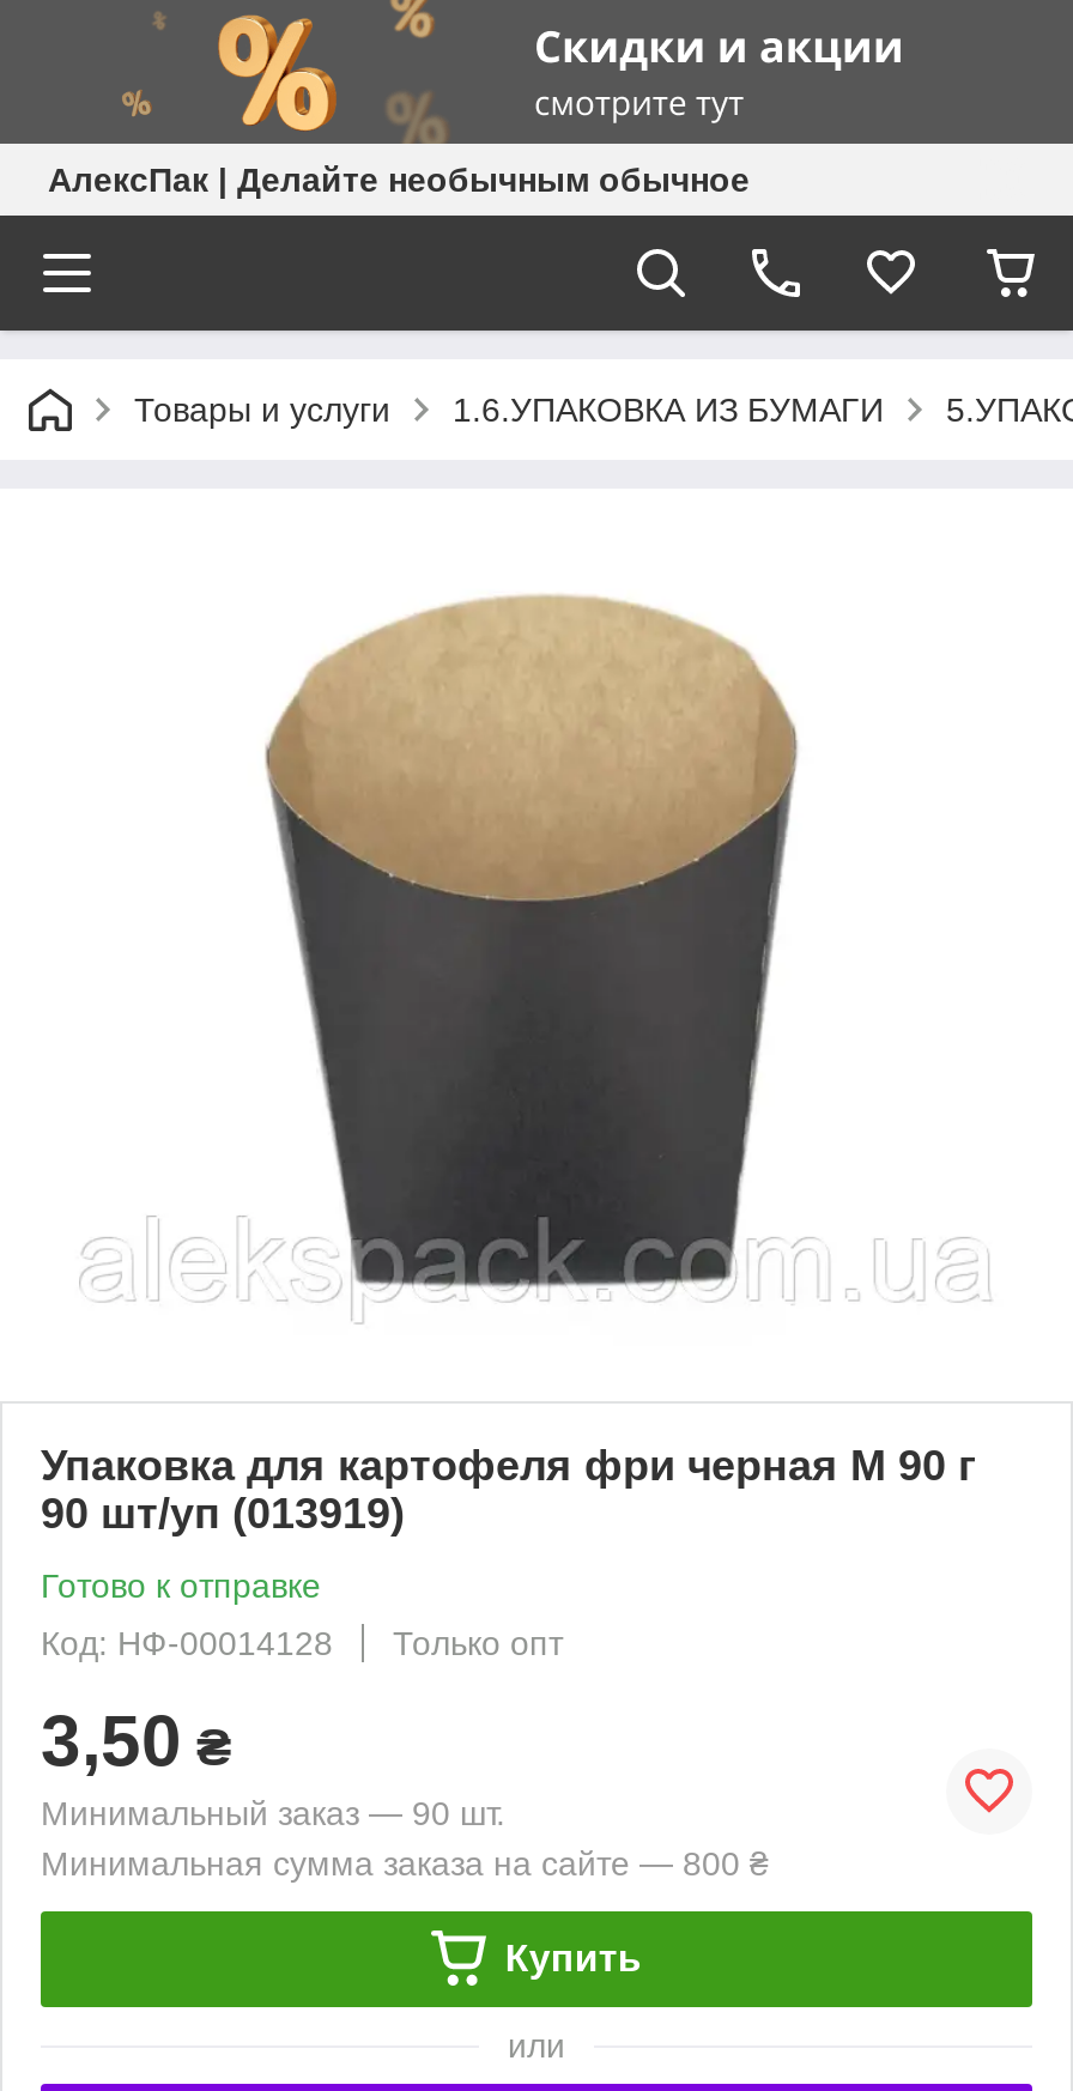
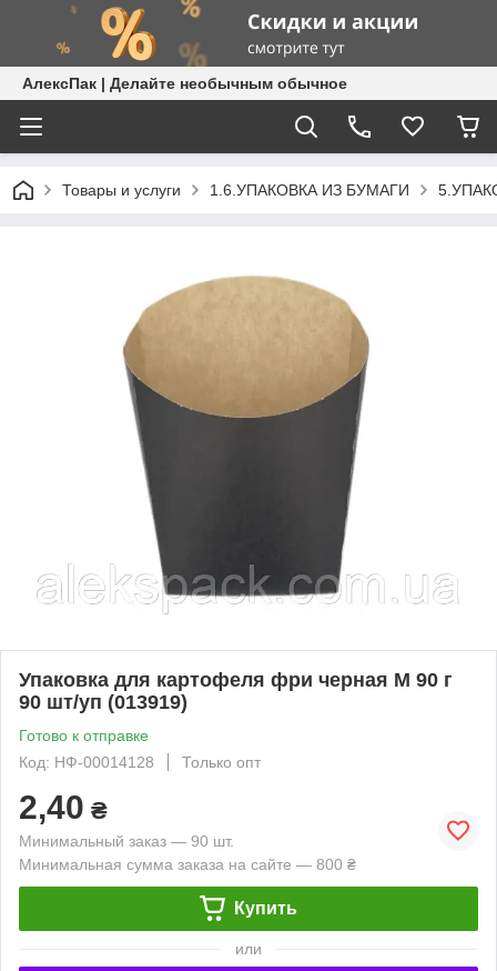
[41,1700,232,1779] 3,50 ₴ -> [19,789,108,825] 2,40 ₴

